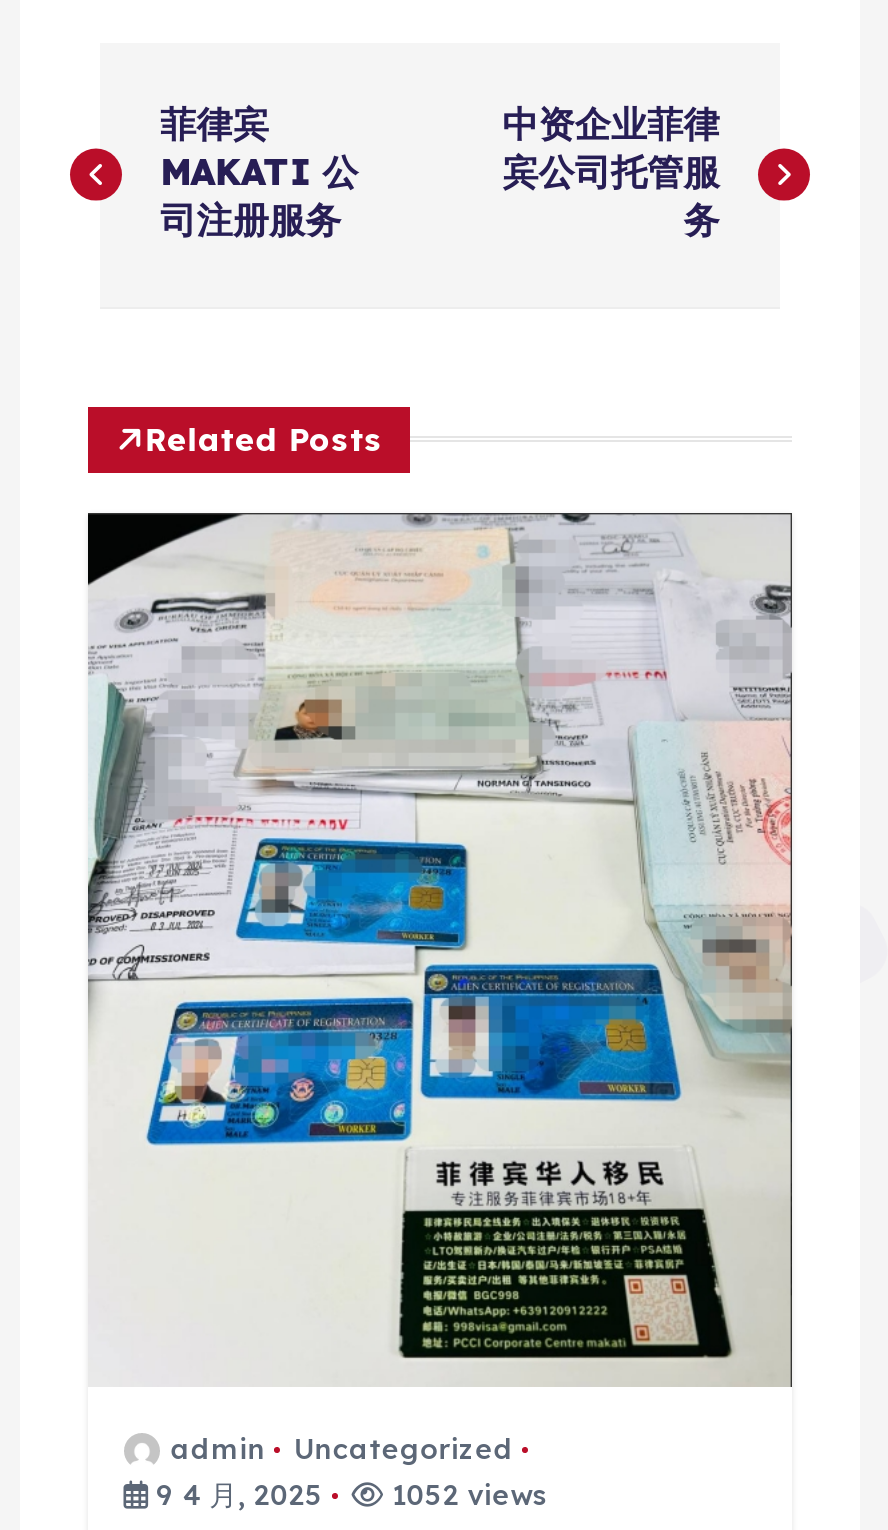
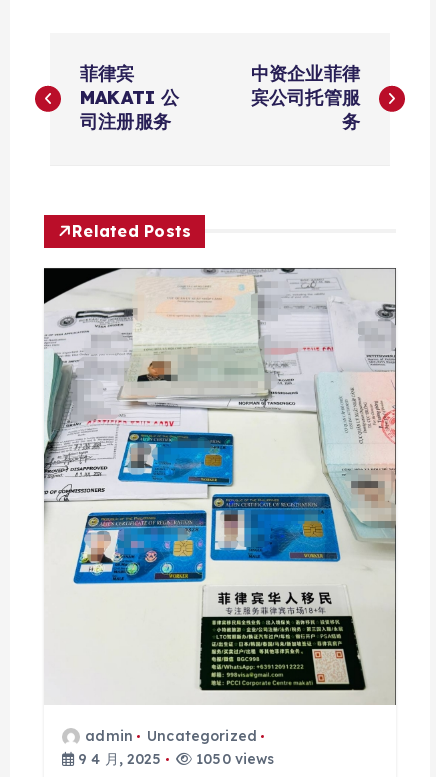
[148,1476,547,1512] 9 4 月, 2025 1052 views -> [74,750,274,768] 9 4 月, 2025 1050 views

